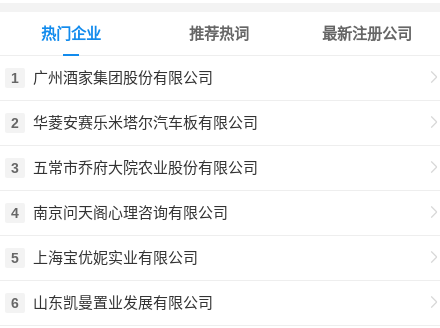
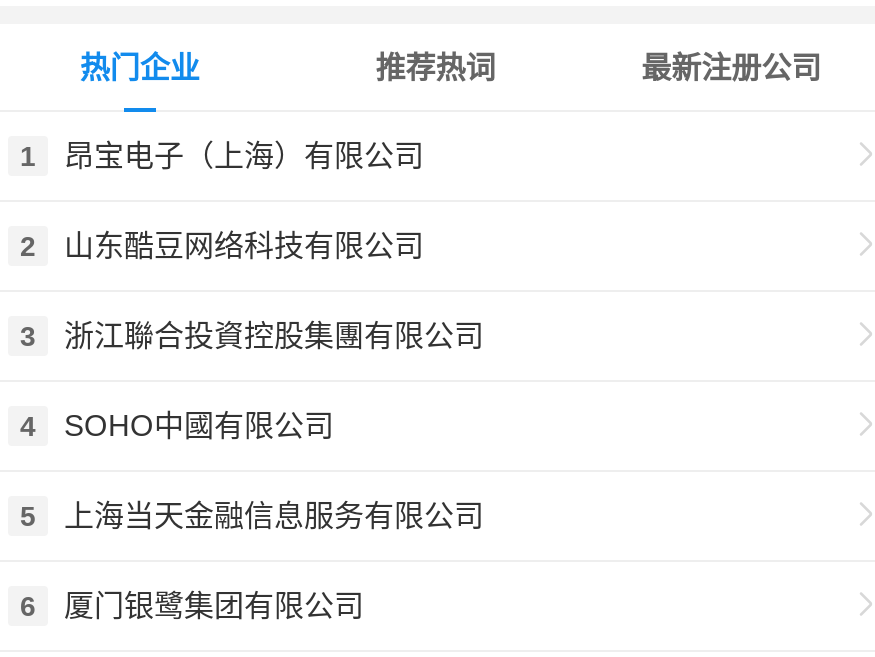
[33,69,213,86] 广州酒家集团股份有限公司 -> [64,138,424,172] 昂宝电子（上海）有限公司
[33,114,258,131] 华菱安赛乐米塔尔汽车板有限公司 -> [64,228,424,262] 山东酷豆网络科技有限公司
[33,159,258,176] 五常市乔府大院农业股份有限公司 -> [64,318,484,352] 浙江聯合投資控股集團有限公司
[33,204,228,221] 南京问天阁心理咨询有限公司 -> [64,408,334,442] SOHO中國有限公司
[33,249,198,266] 上海宝优妮实业有限公司 -> [64,498,484,532] 上海当天金融信息服务有限公司
[33,294,213,311] 山东凯曼置业发展有限公司 -> [64,588,364,622] 厦门银鹭集团有限公司

